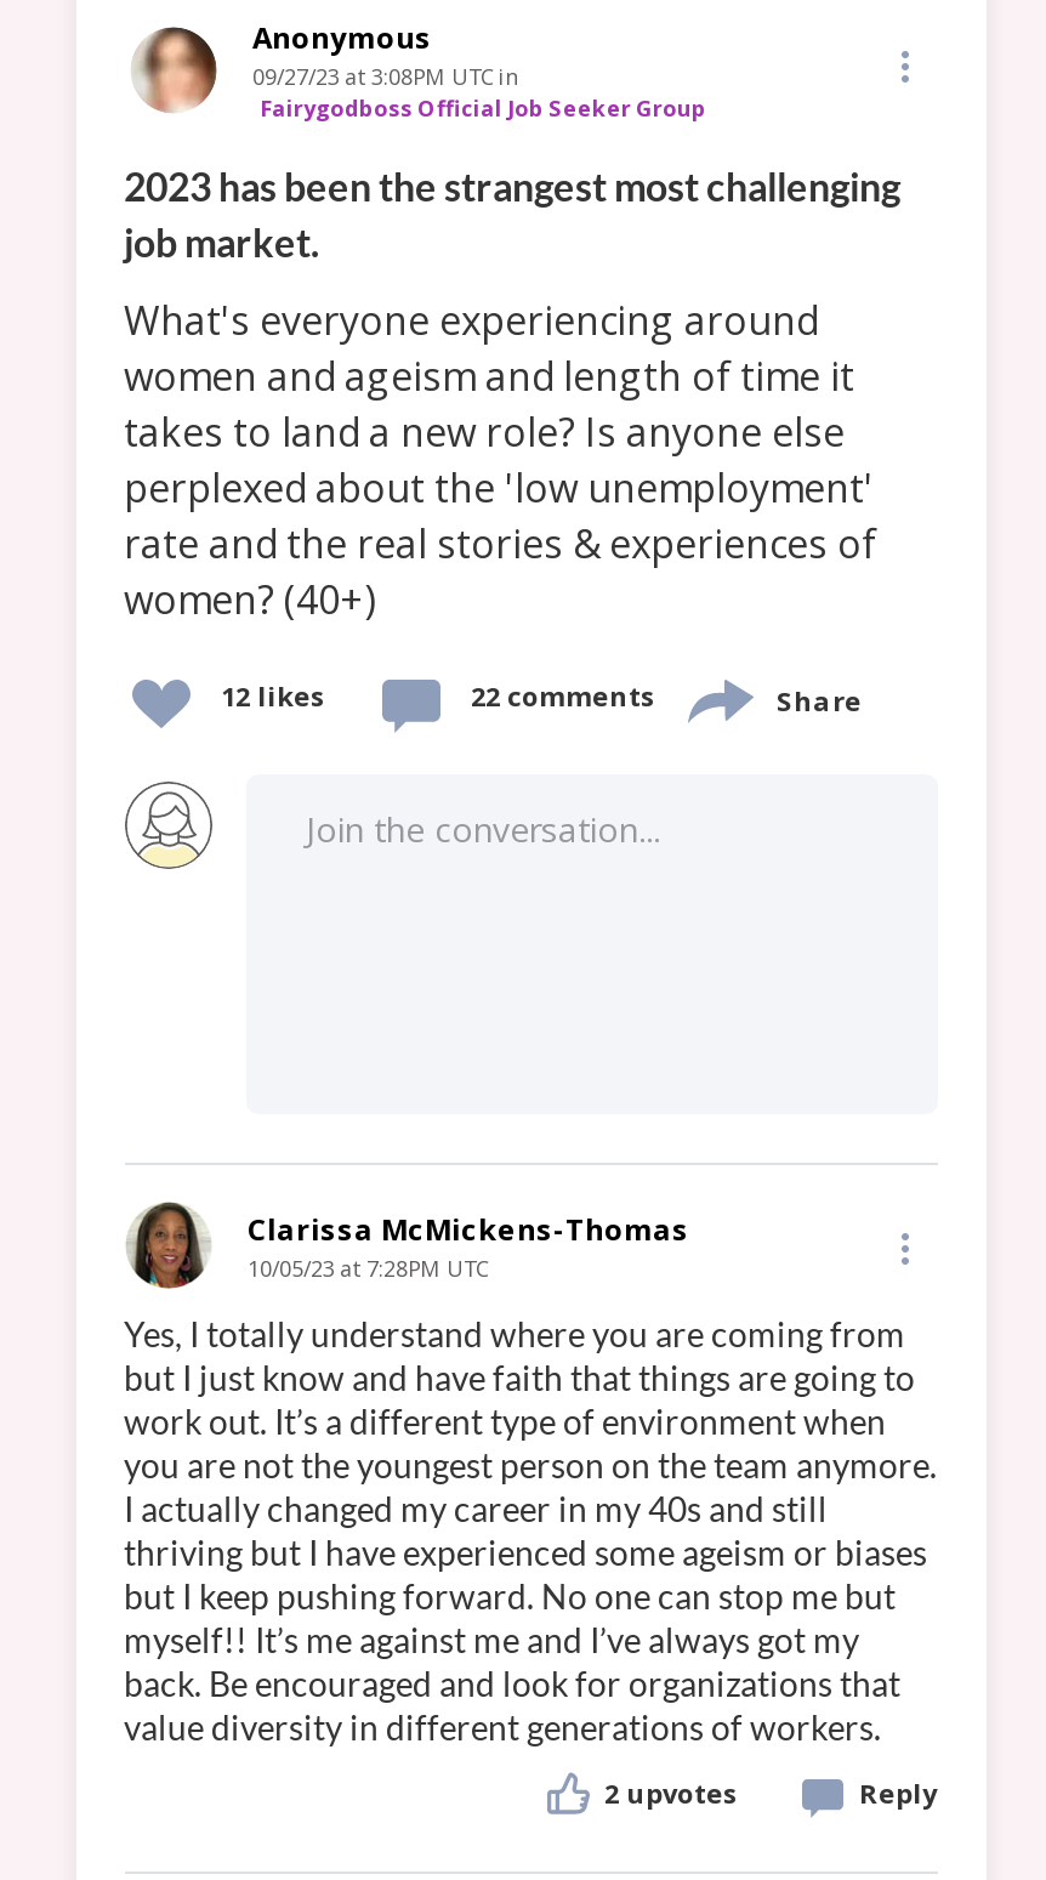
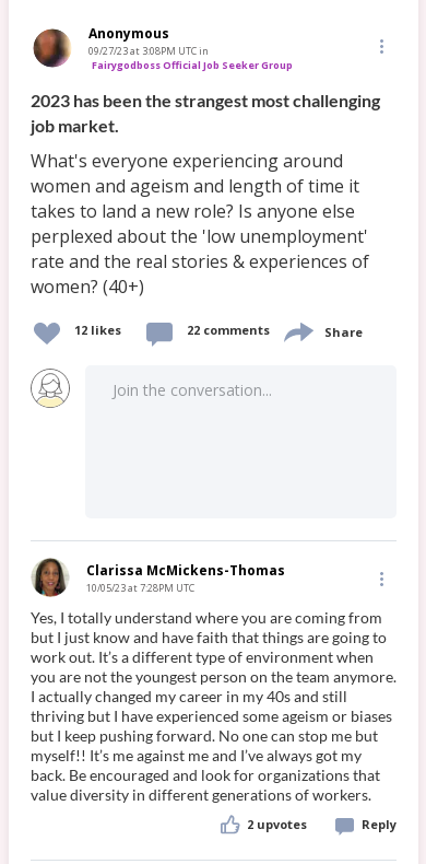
[132,27,220,114] [image] -> [33,28,72,68] [image]

